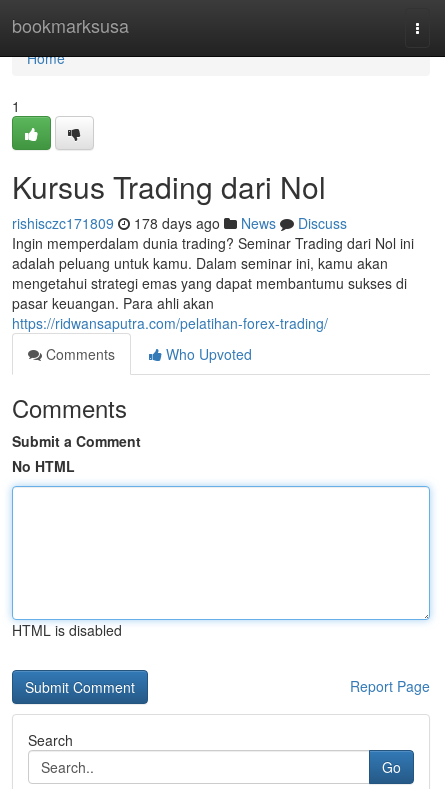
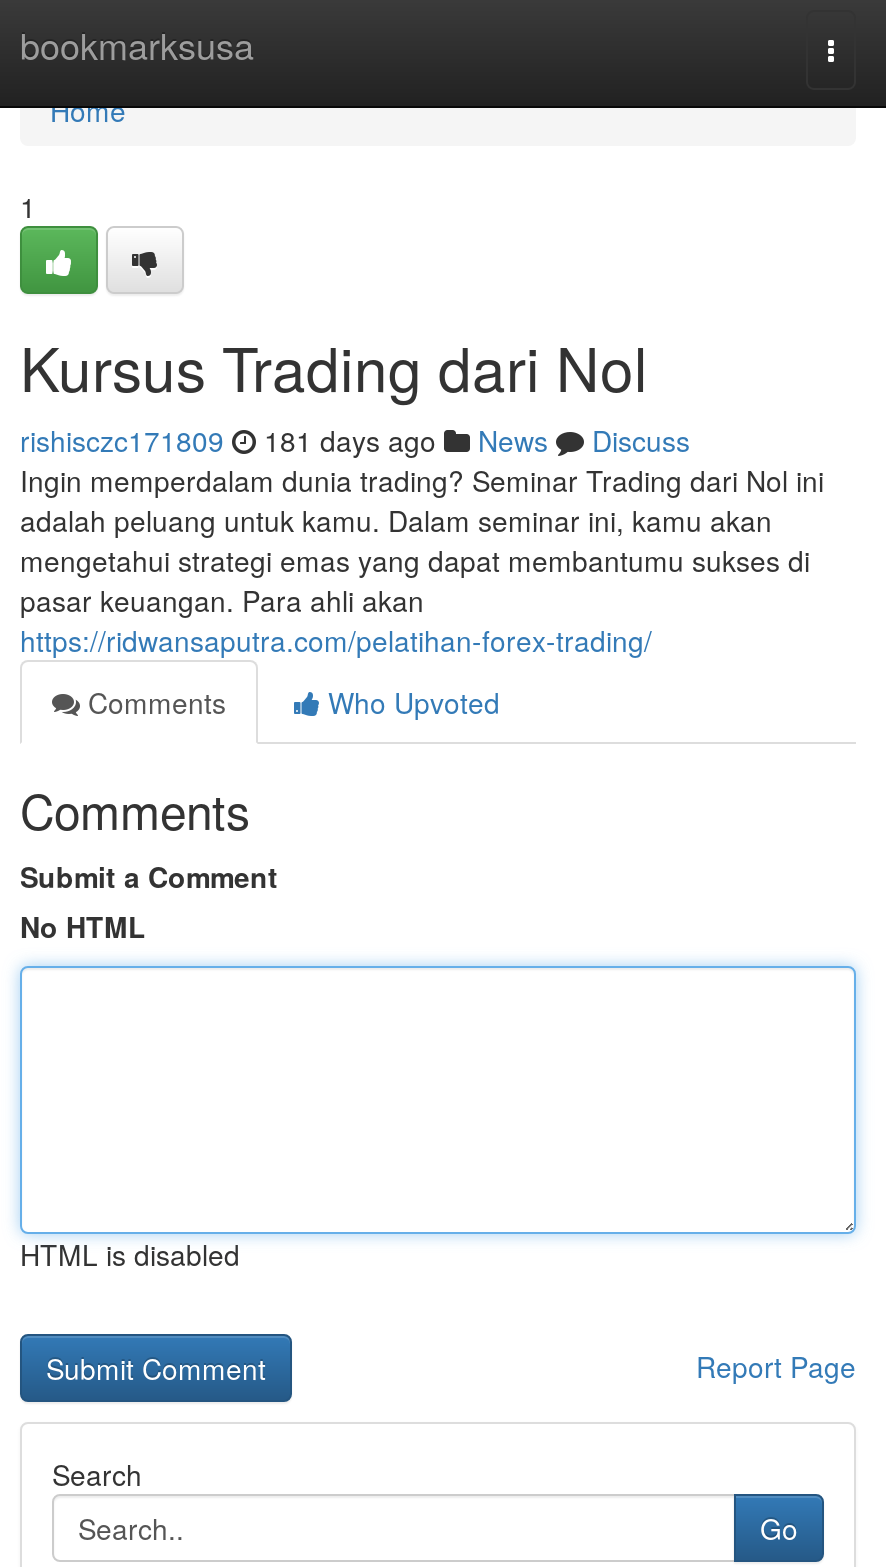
[12,213,347,233] rishisczc171809 178 days ago News Discuss -> [20,420,690,460] rishisczc171809 181 days ago News Discuss

